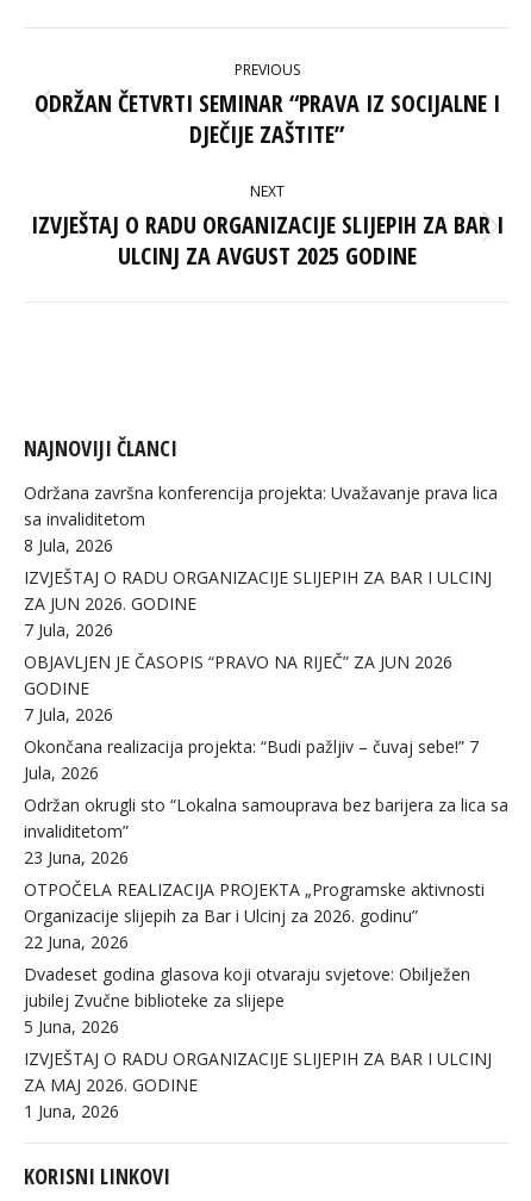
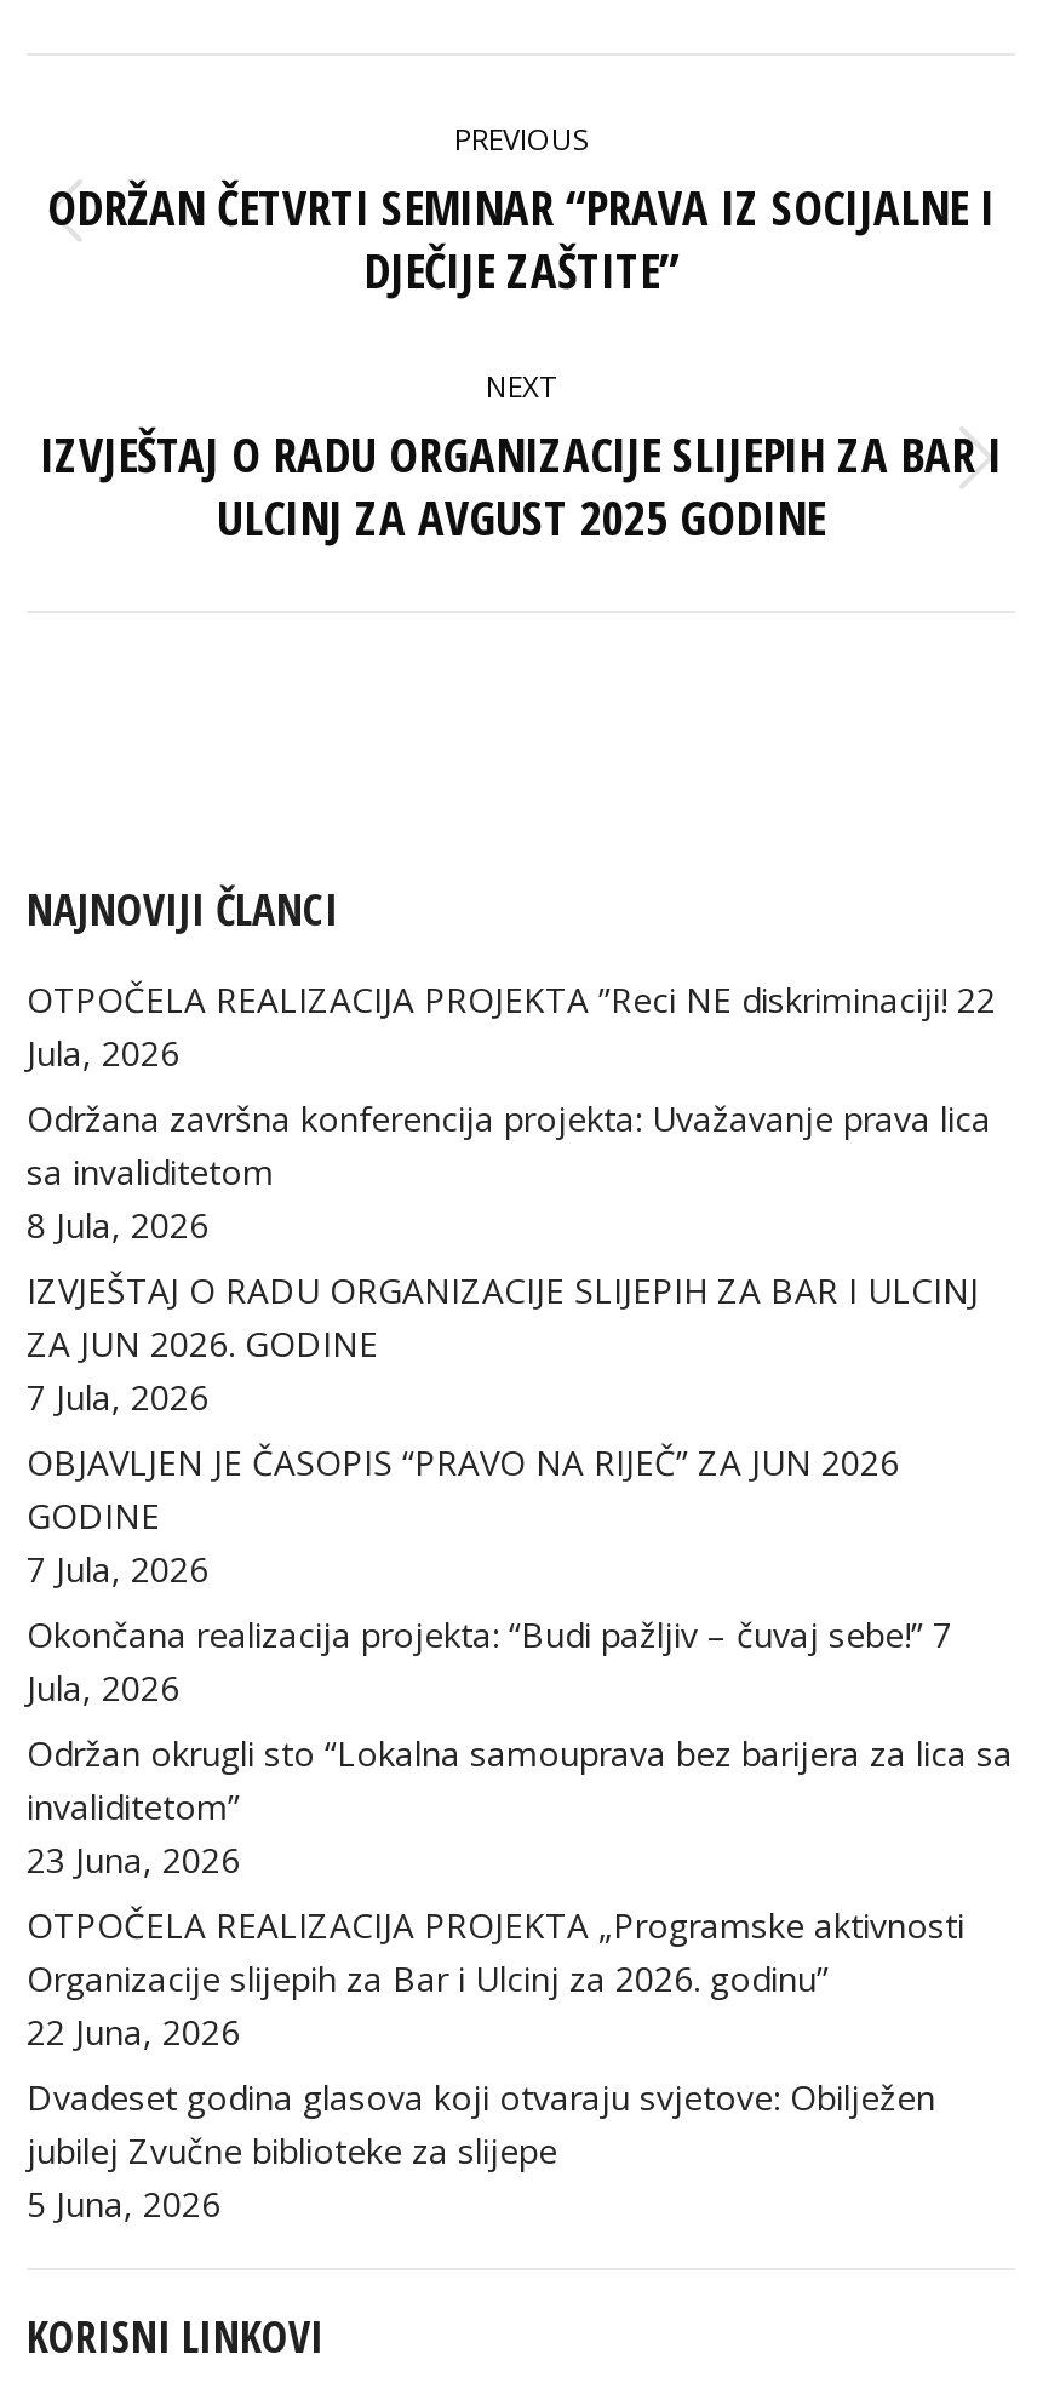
none -> [27,976,996,1076] OTPOČELA REALIZACIJA PROJEKTA ”Reci NE diskriminaciji! 22 | Jula, 2026
moved [24,481,508,1038] -> [27,1095,1013,2227]: Održana završna konferencija projekta: Uvažavanje prava lica | sa invaliditetom | 8 Jula, 2026 | ... | jubilej Zvučne biblioteke za slijepe | 5 Juna, 2026
[24,1047,492,1122] IZVJEŠTAJ O RADU ORGANIZACIJE SLIJEPIH ZA BAR I ULCINJ | ZA MAJ 2026. GODINE | 1 Juna, 2026 -> none

